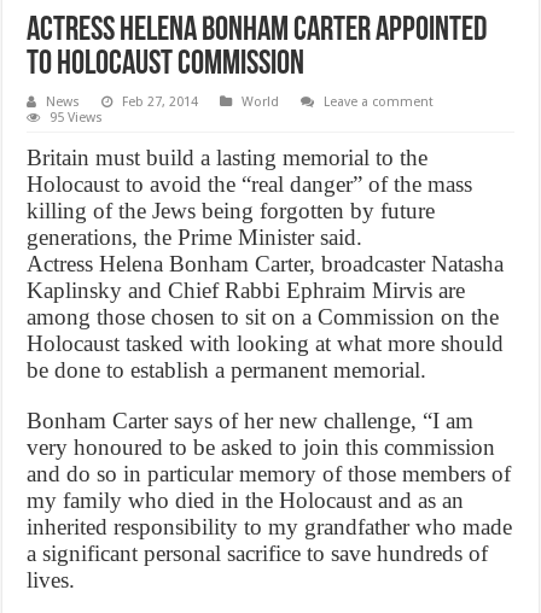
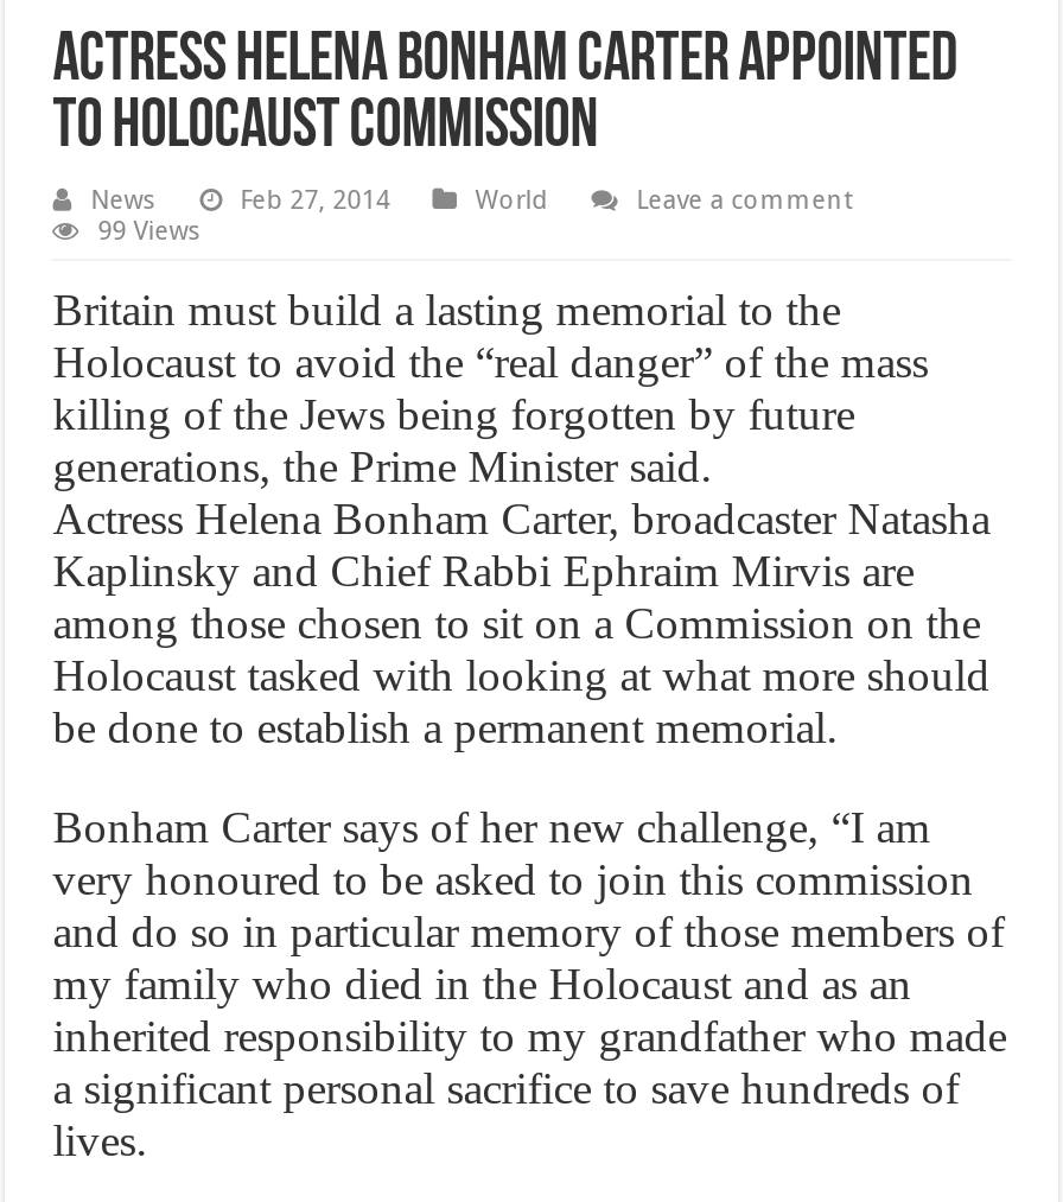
[50,110,103,126] 95 Views -> [98,217,202,248] 99 Views

